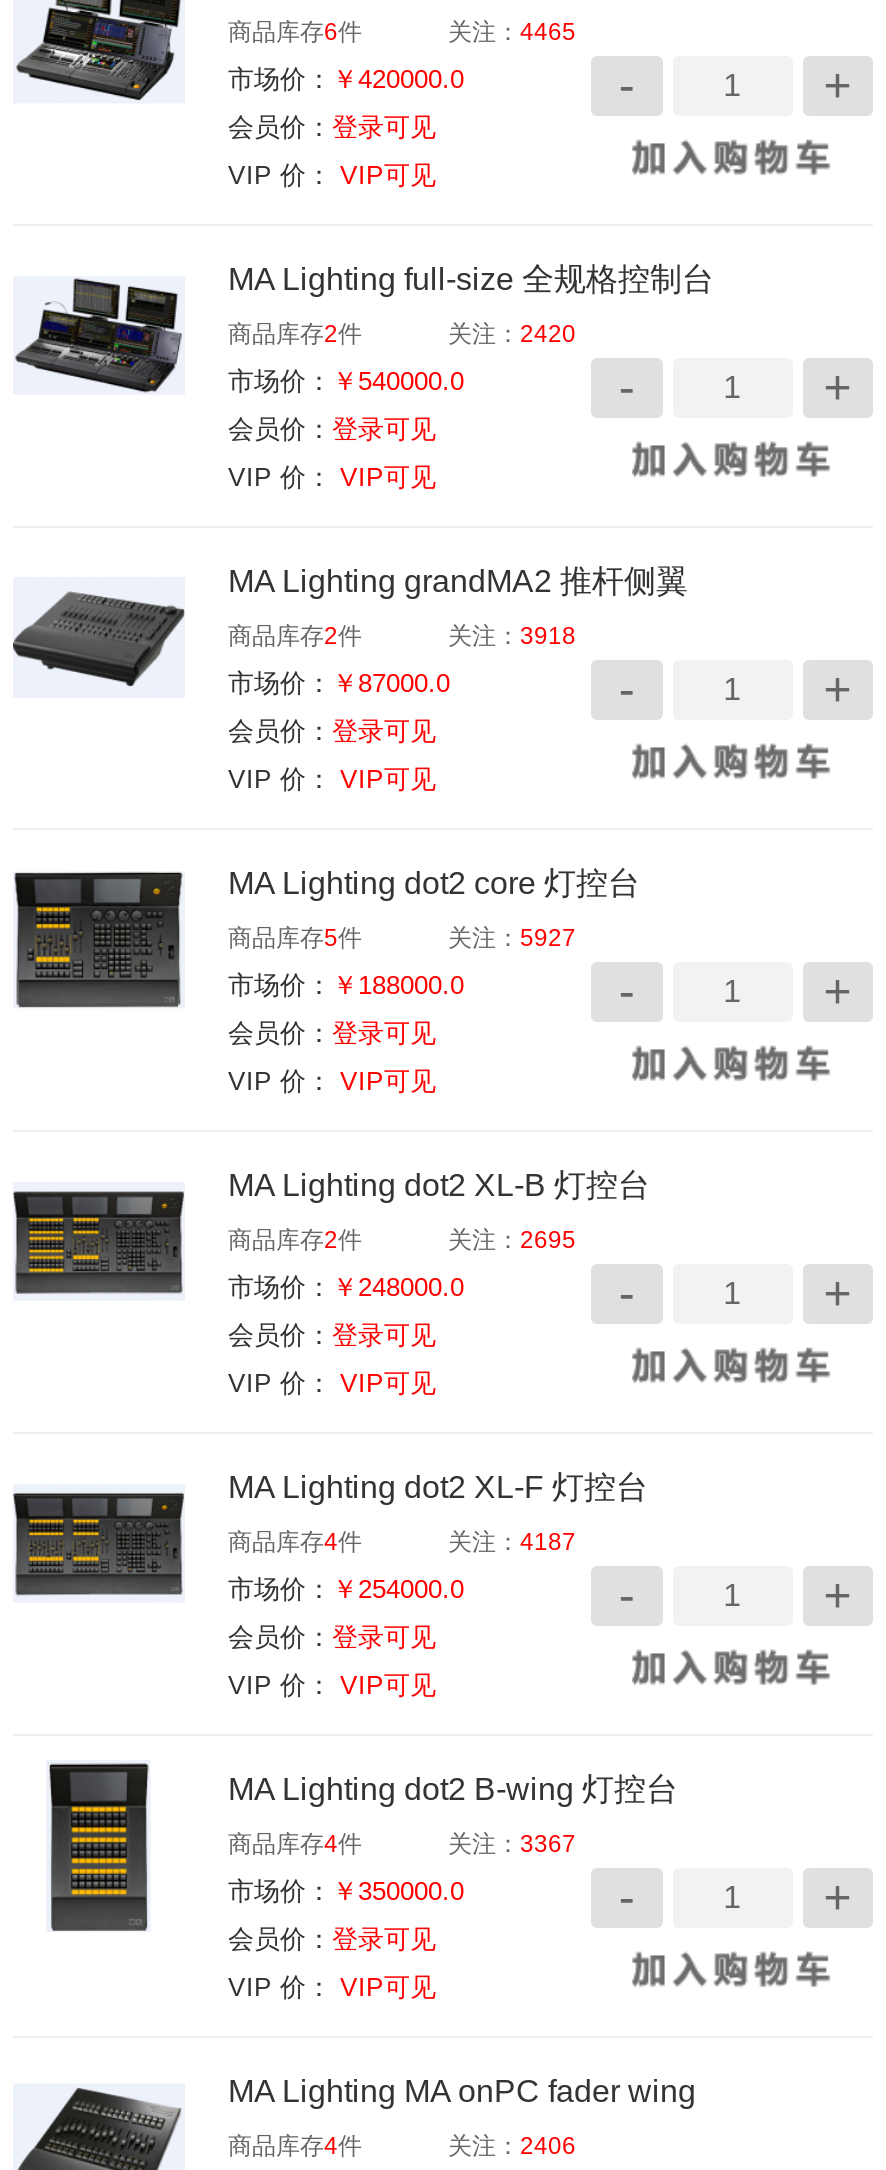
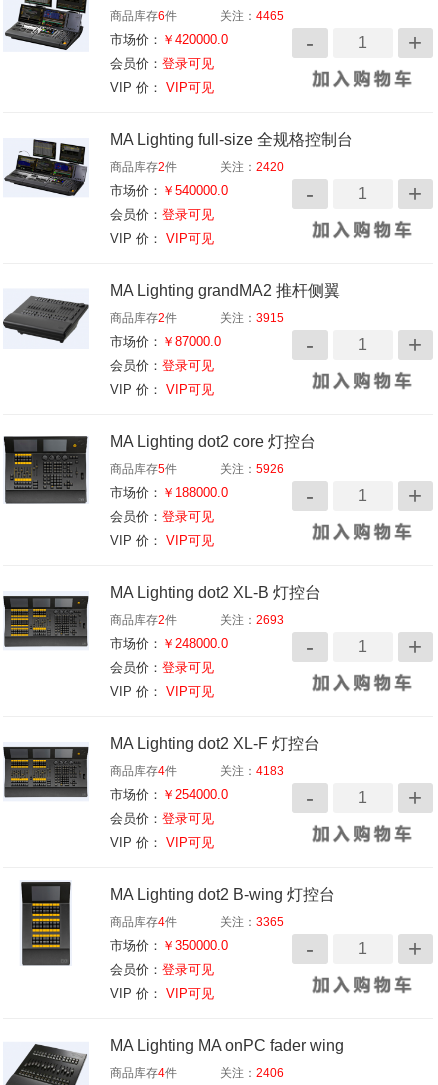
[448,622,576,650] 关注：3918 -> [220,311,284,325] 关注：3915
[448,924,576,952] 关注：5927 -> [220,462,284,476] 关注：5926
[448,1226,576,1254] 关注：2695 -> [220,613,284,627] 关注：2693
[448,1528,576,1556] 关注：4187 -> [220,764,284,778] 关注：4183
[448,1830,576,1858] 关注：3367 -> [220,915,284,929] 关注：3365

